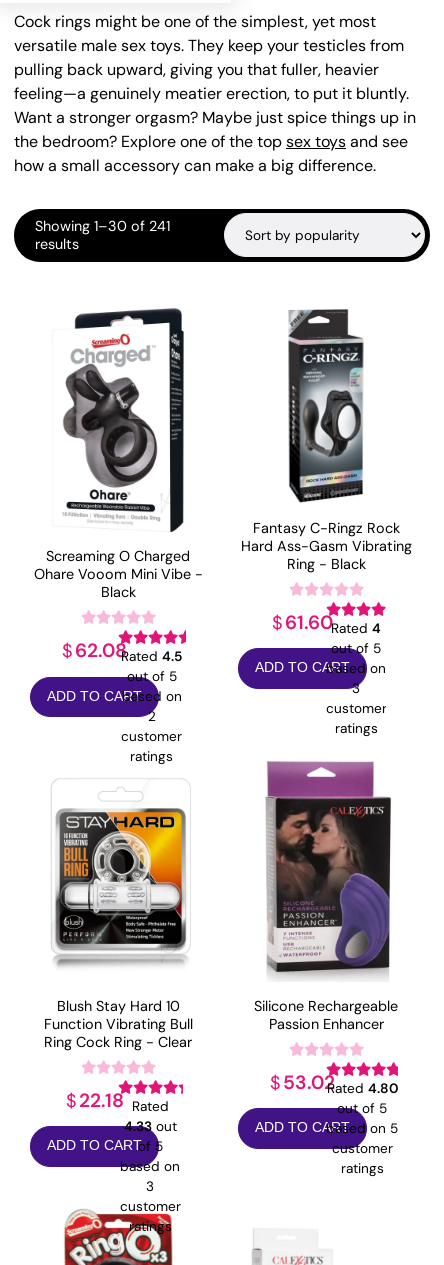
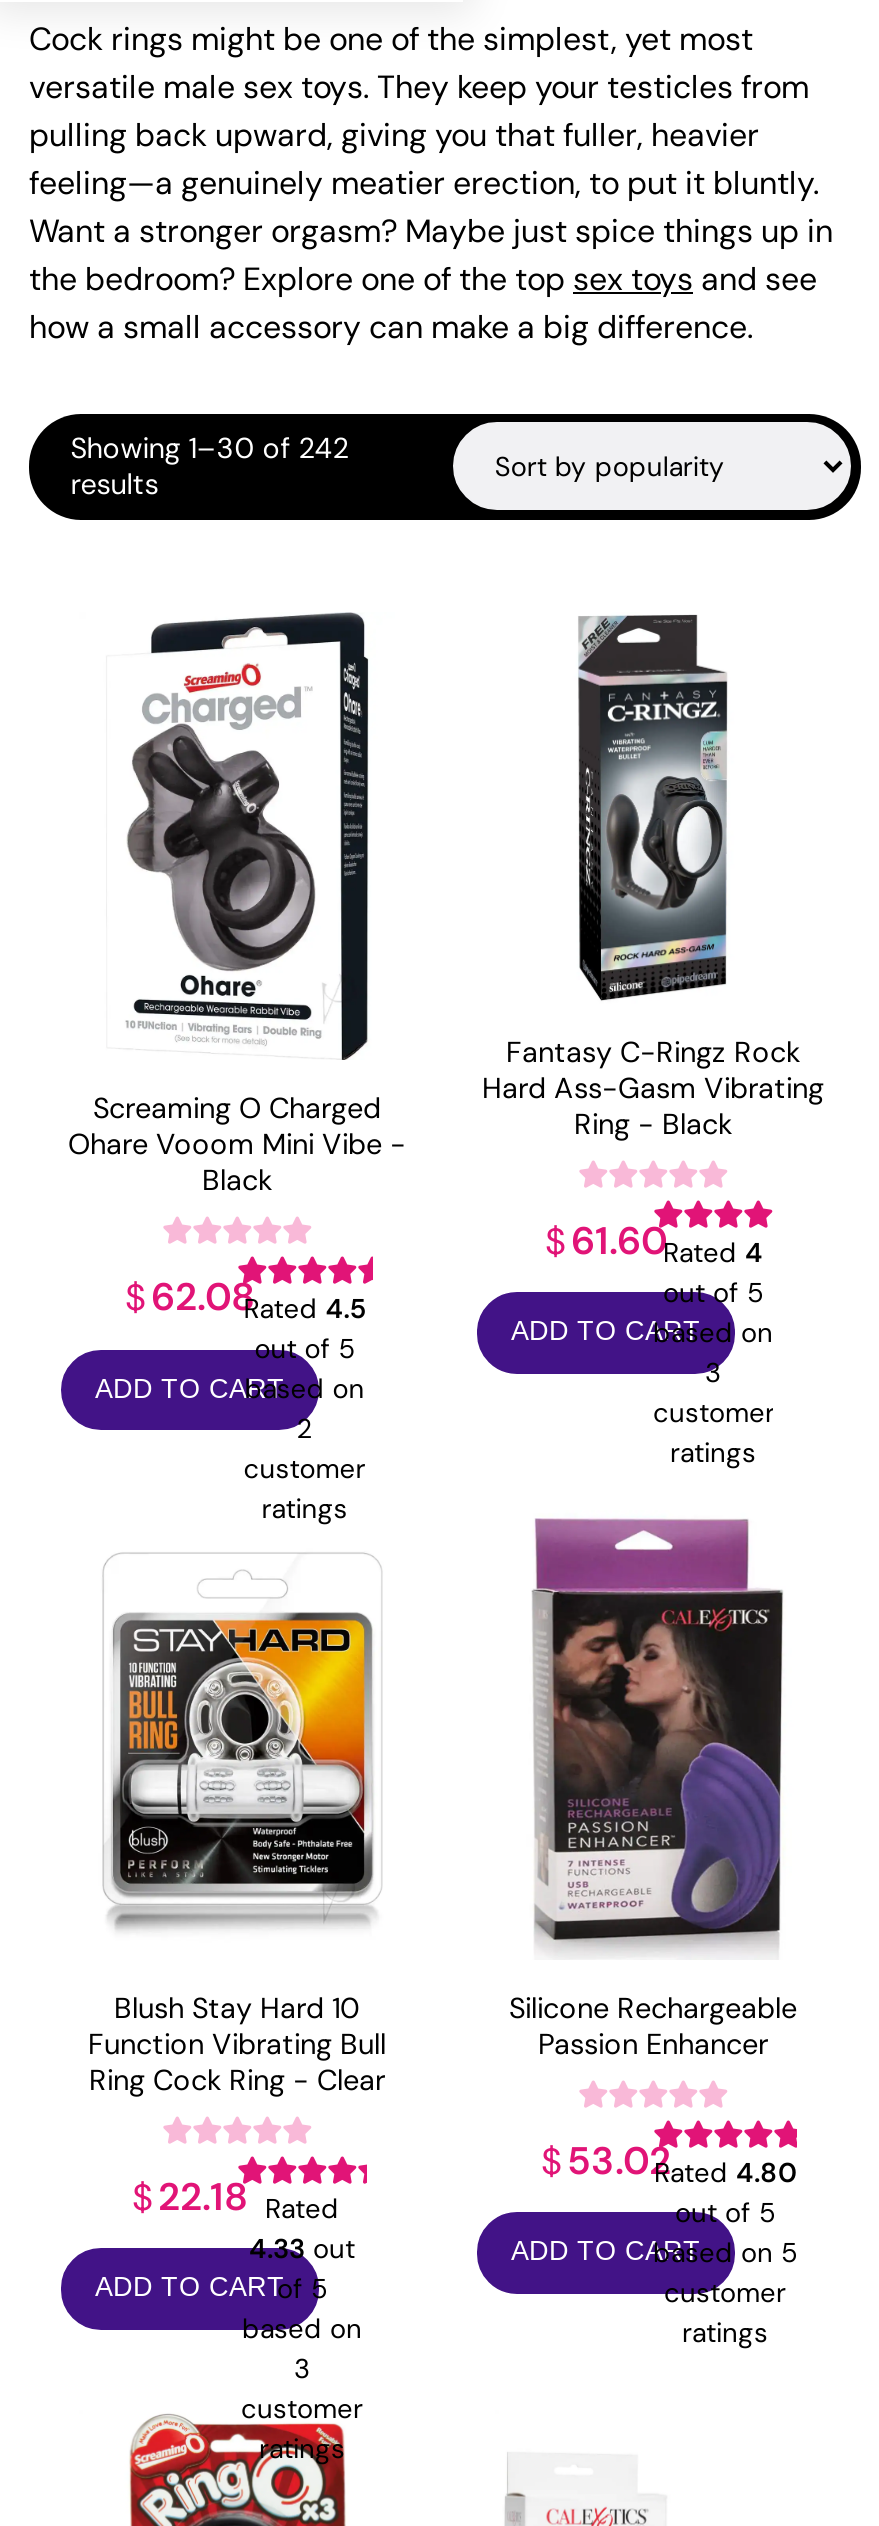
[35,217,170,235] Showing 1–30 of 241 -> [71,430,349,466] Showing 1–30 of 242

